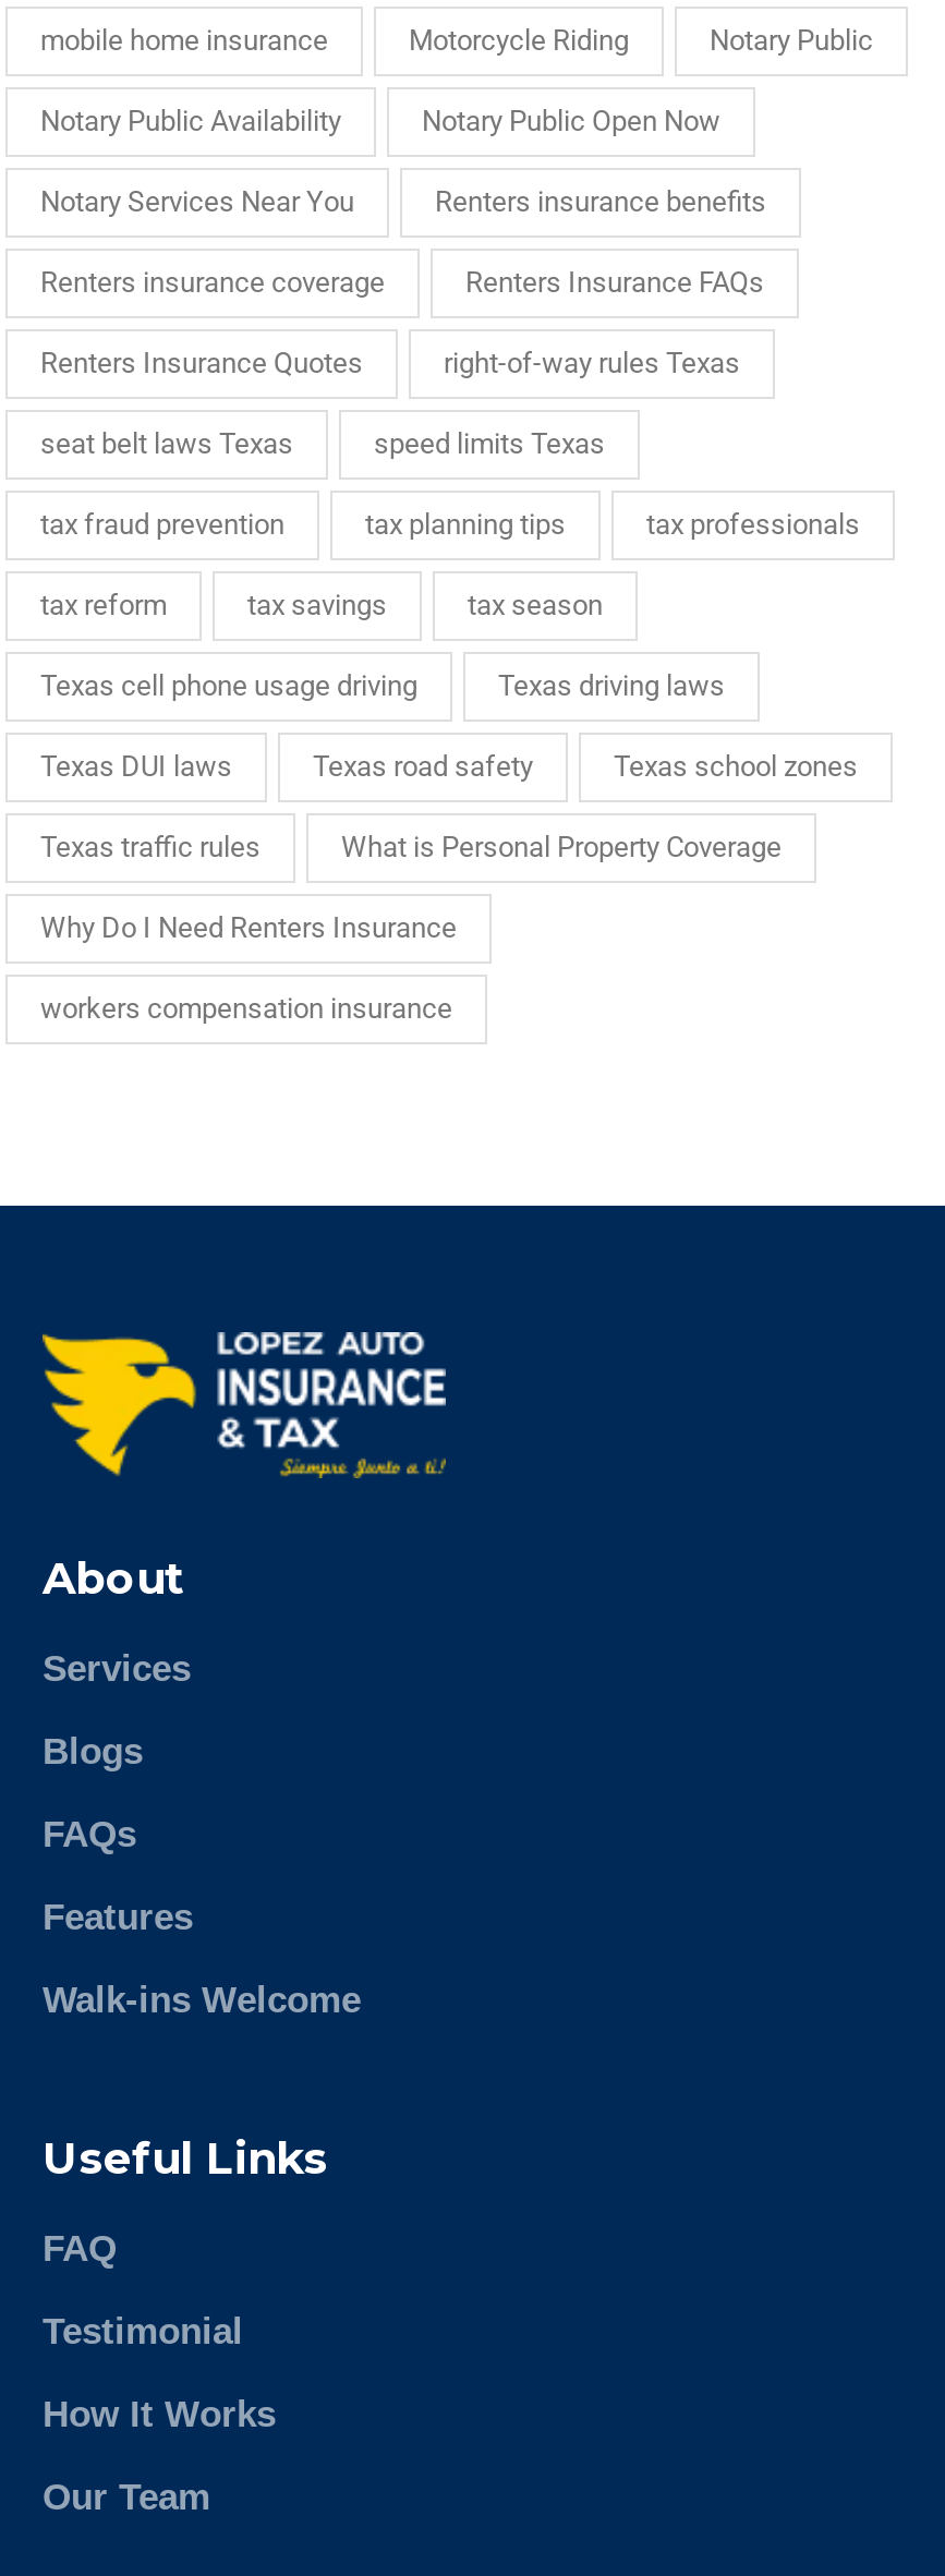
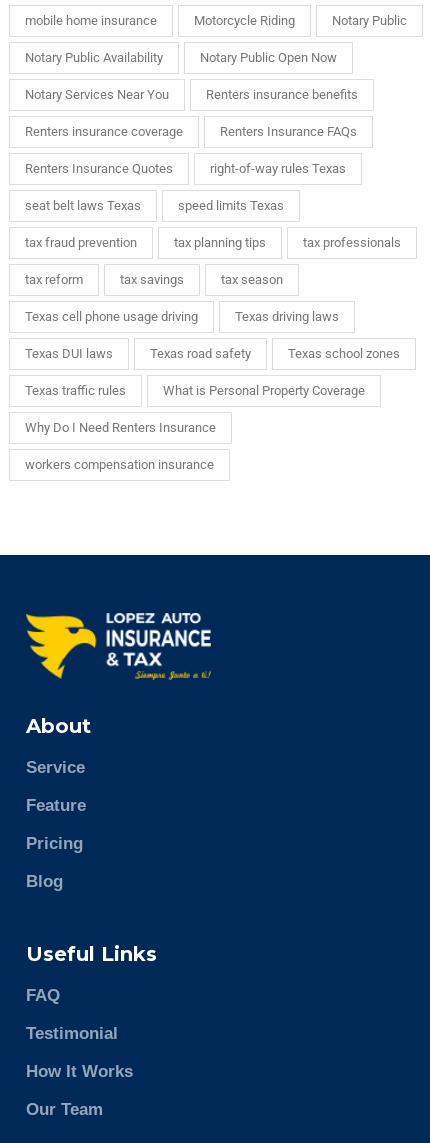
[43,1648,361,2021] Services | Blogs | FAQs | Features | Walk-ins Welcome -> [26,758,86,891] Service | Feature | Pricing | Blog

